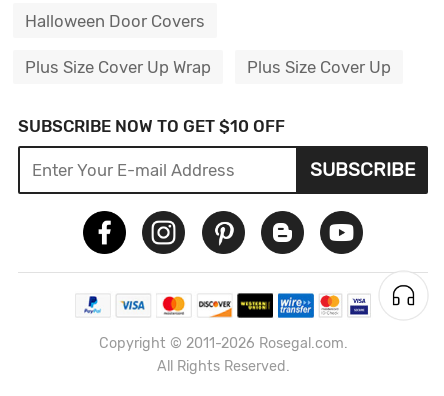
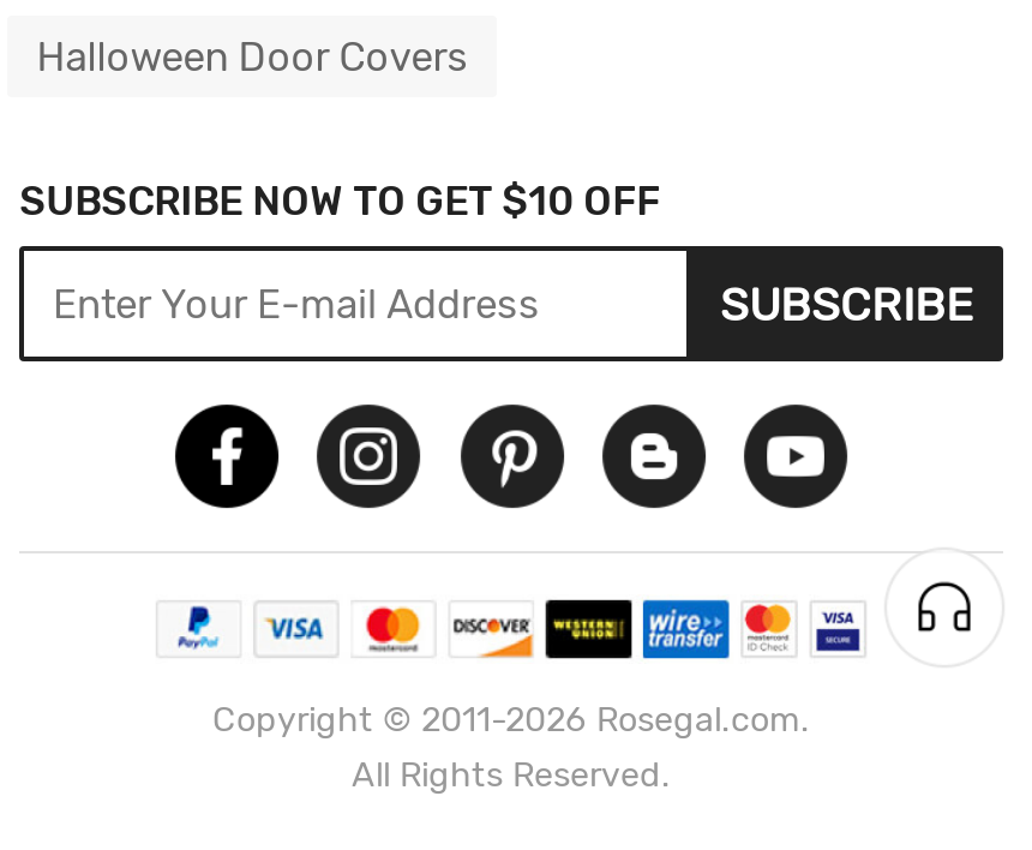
[25,57,391,77] Plus Size Cover Up Wrap | Plus Size Cover Up -> none

